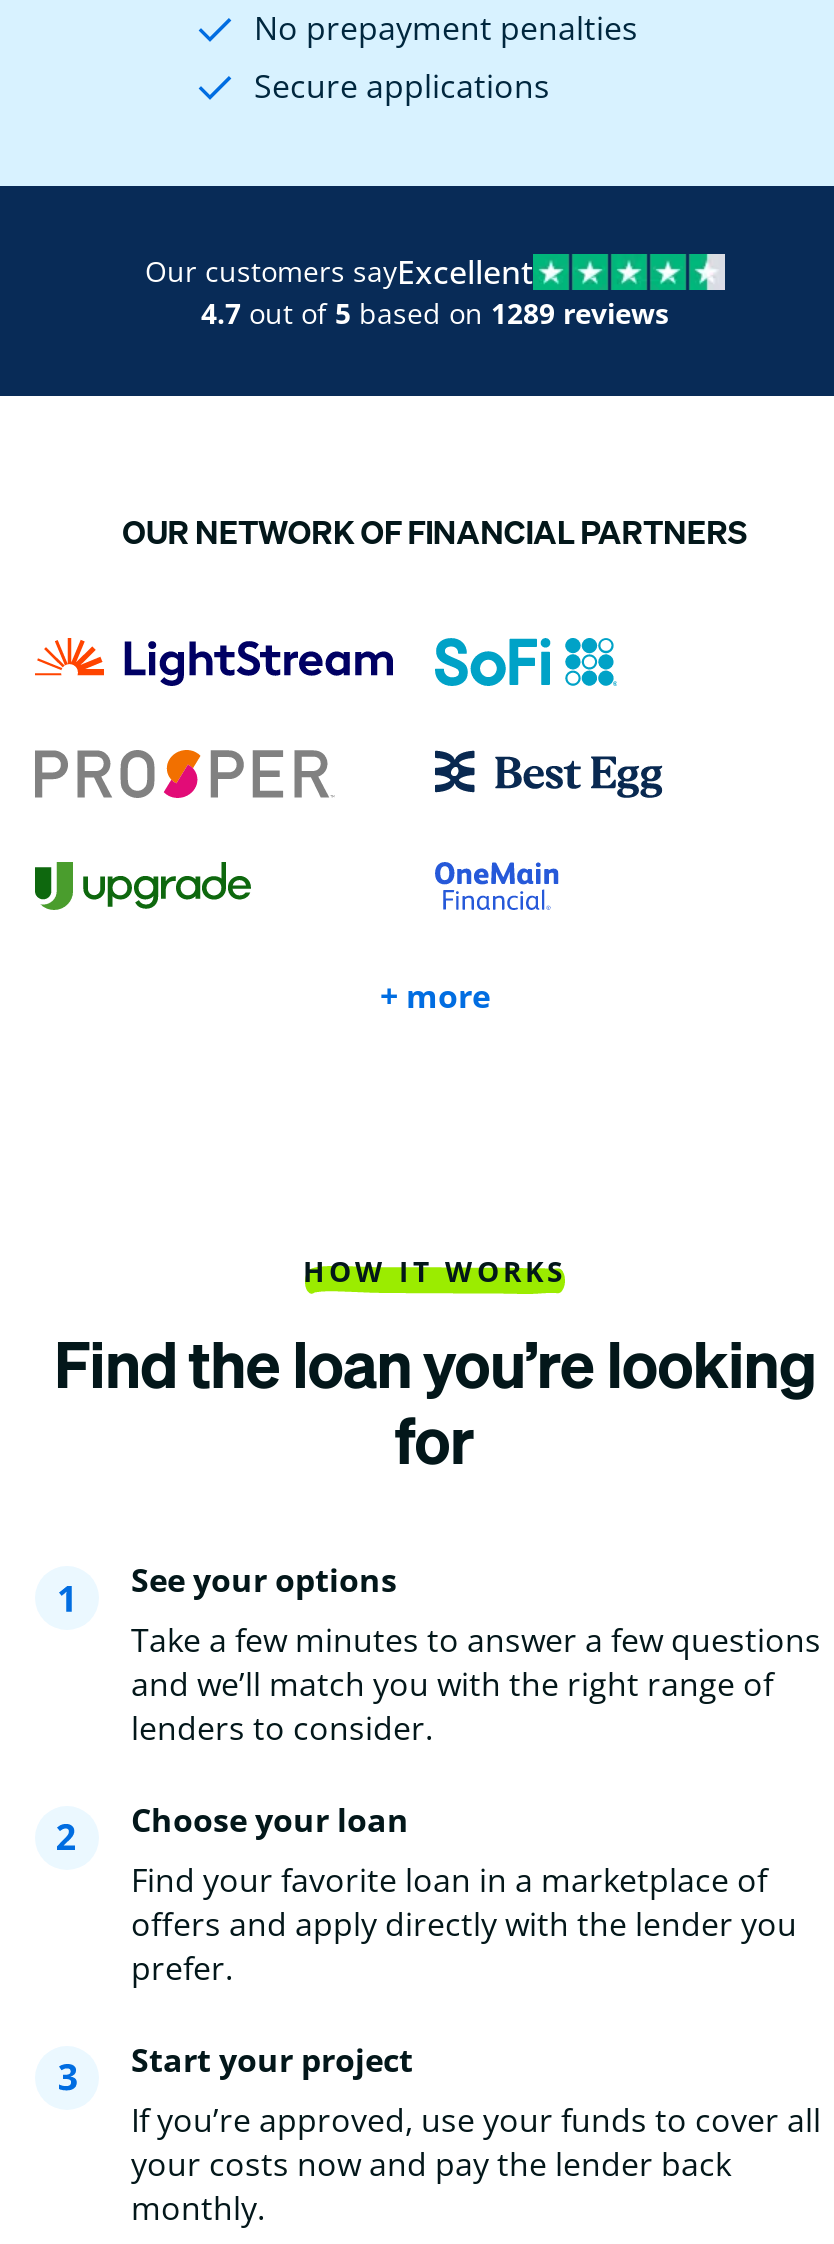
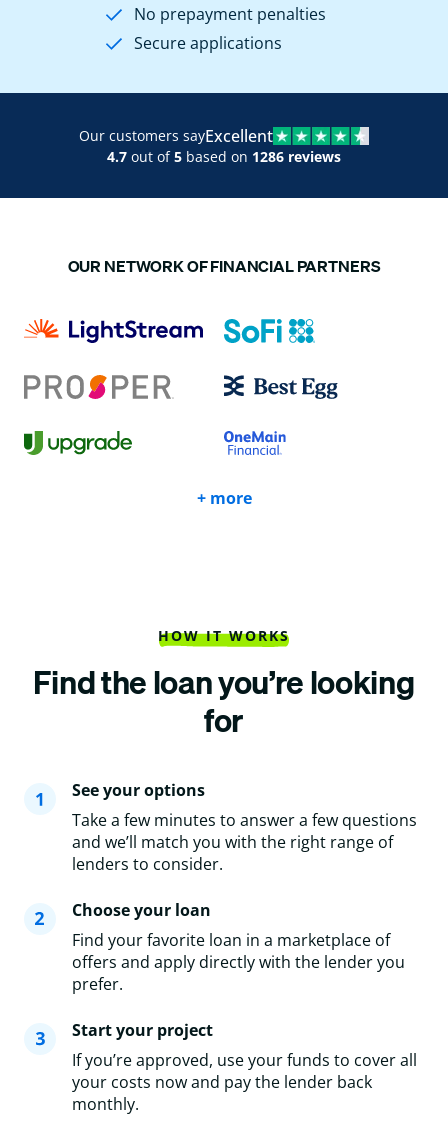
[201,294,669,332] 4.7 out of 5 based on 1289 reviews -> [107,147,341,166] 4.7 out of 5 based on 1286 reviews

